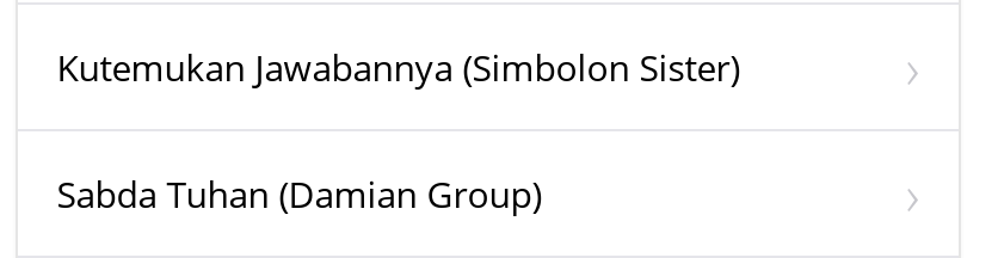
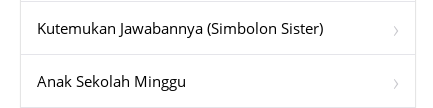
[57,168,541,216] Sabda Tuhan (Damian Group) -> [37,70,186,90] Anak Sekolah Minggu

